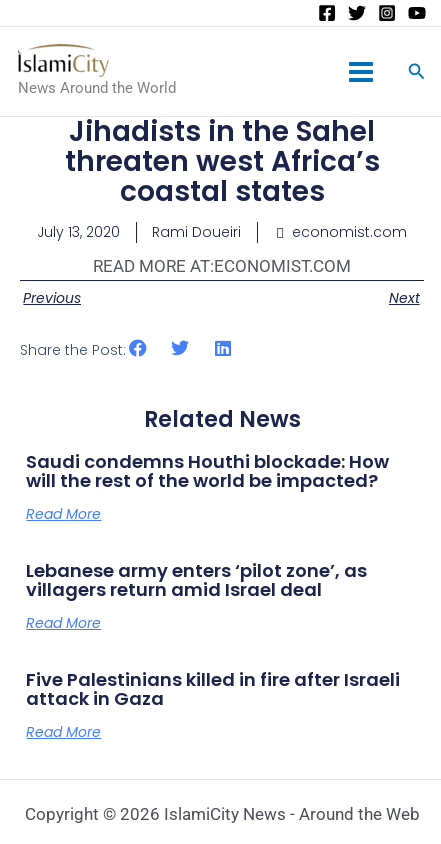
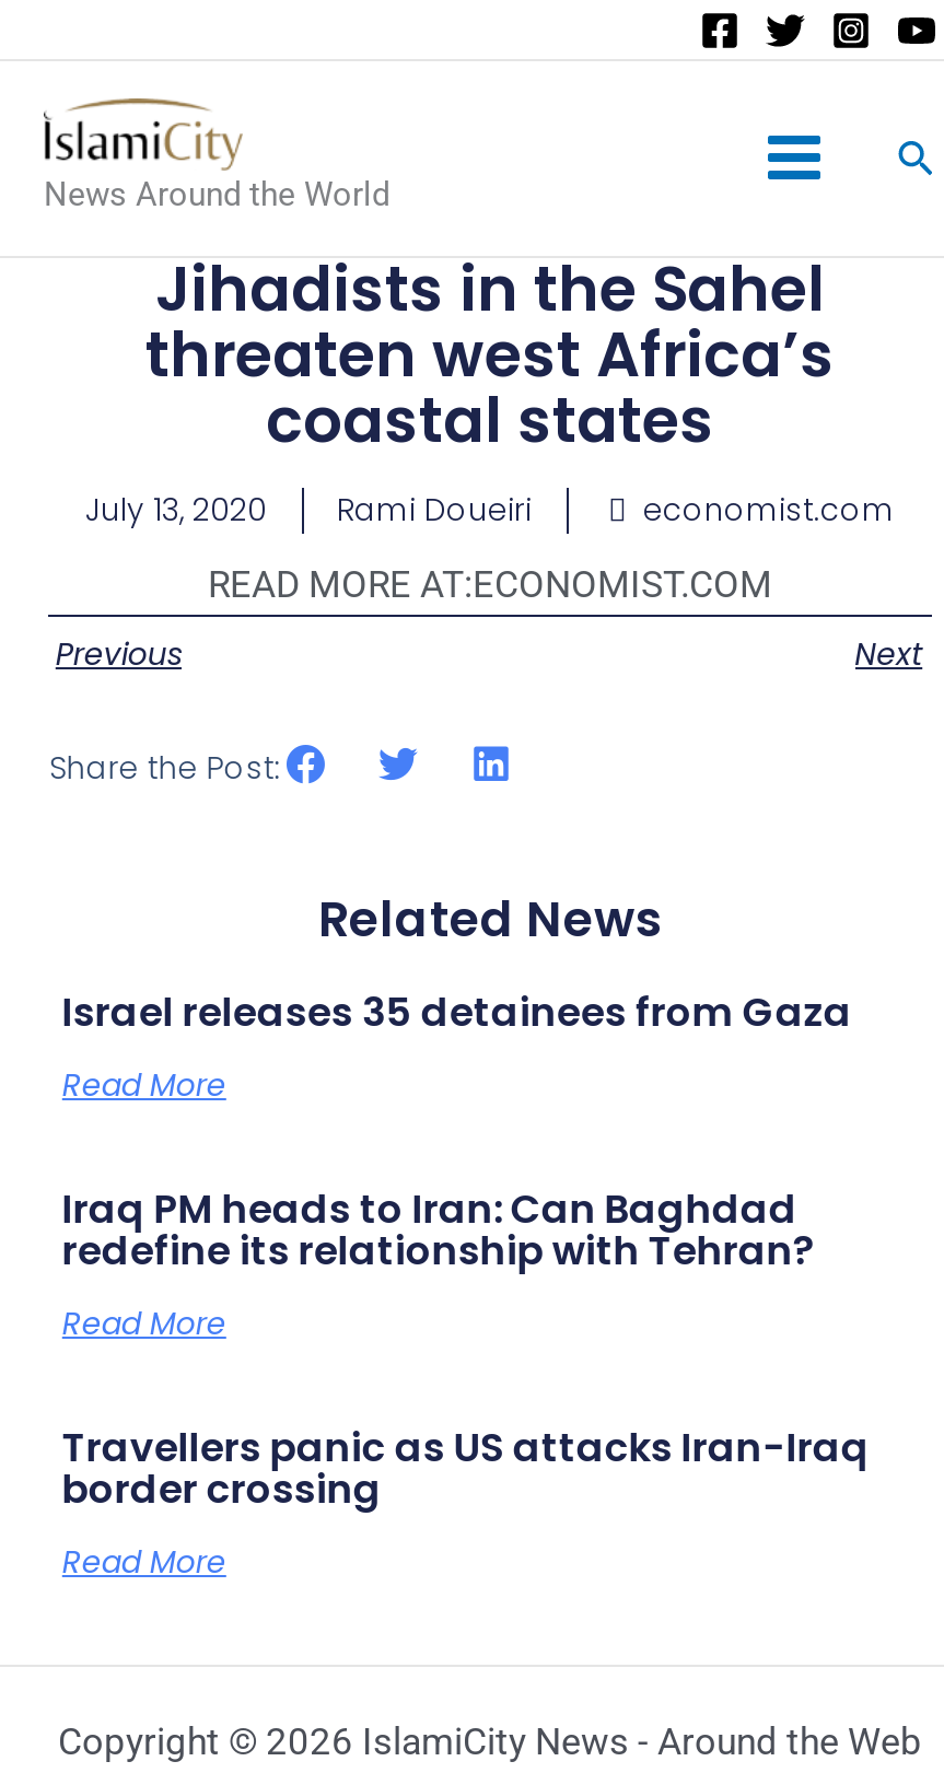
[26,449,389,493] Saudi condemns Houthi blockade: How | will the rest of the world be impacted? -> [62,983,852,1038] Israel releases 35 detainees from Gaza
[26,558,367,602] Lebanese army enters ‘pilot zone’, as | villagers return amid Israel deal -> [62,1180,815,1276] Iraq PM heads to Iran: Can Baghdad | redefine its relationship with Tehran?
[26,667,400,711] Five Palestinians killed in fire after Israeli | attack in Gaza -> [62,1419,869,1515] Travellers panic as US attacks Iran-Iraq | border crossing

